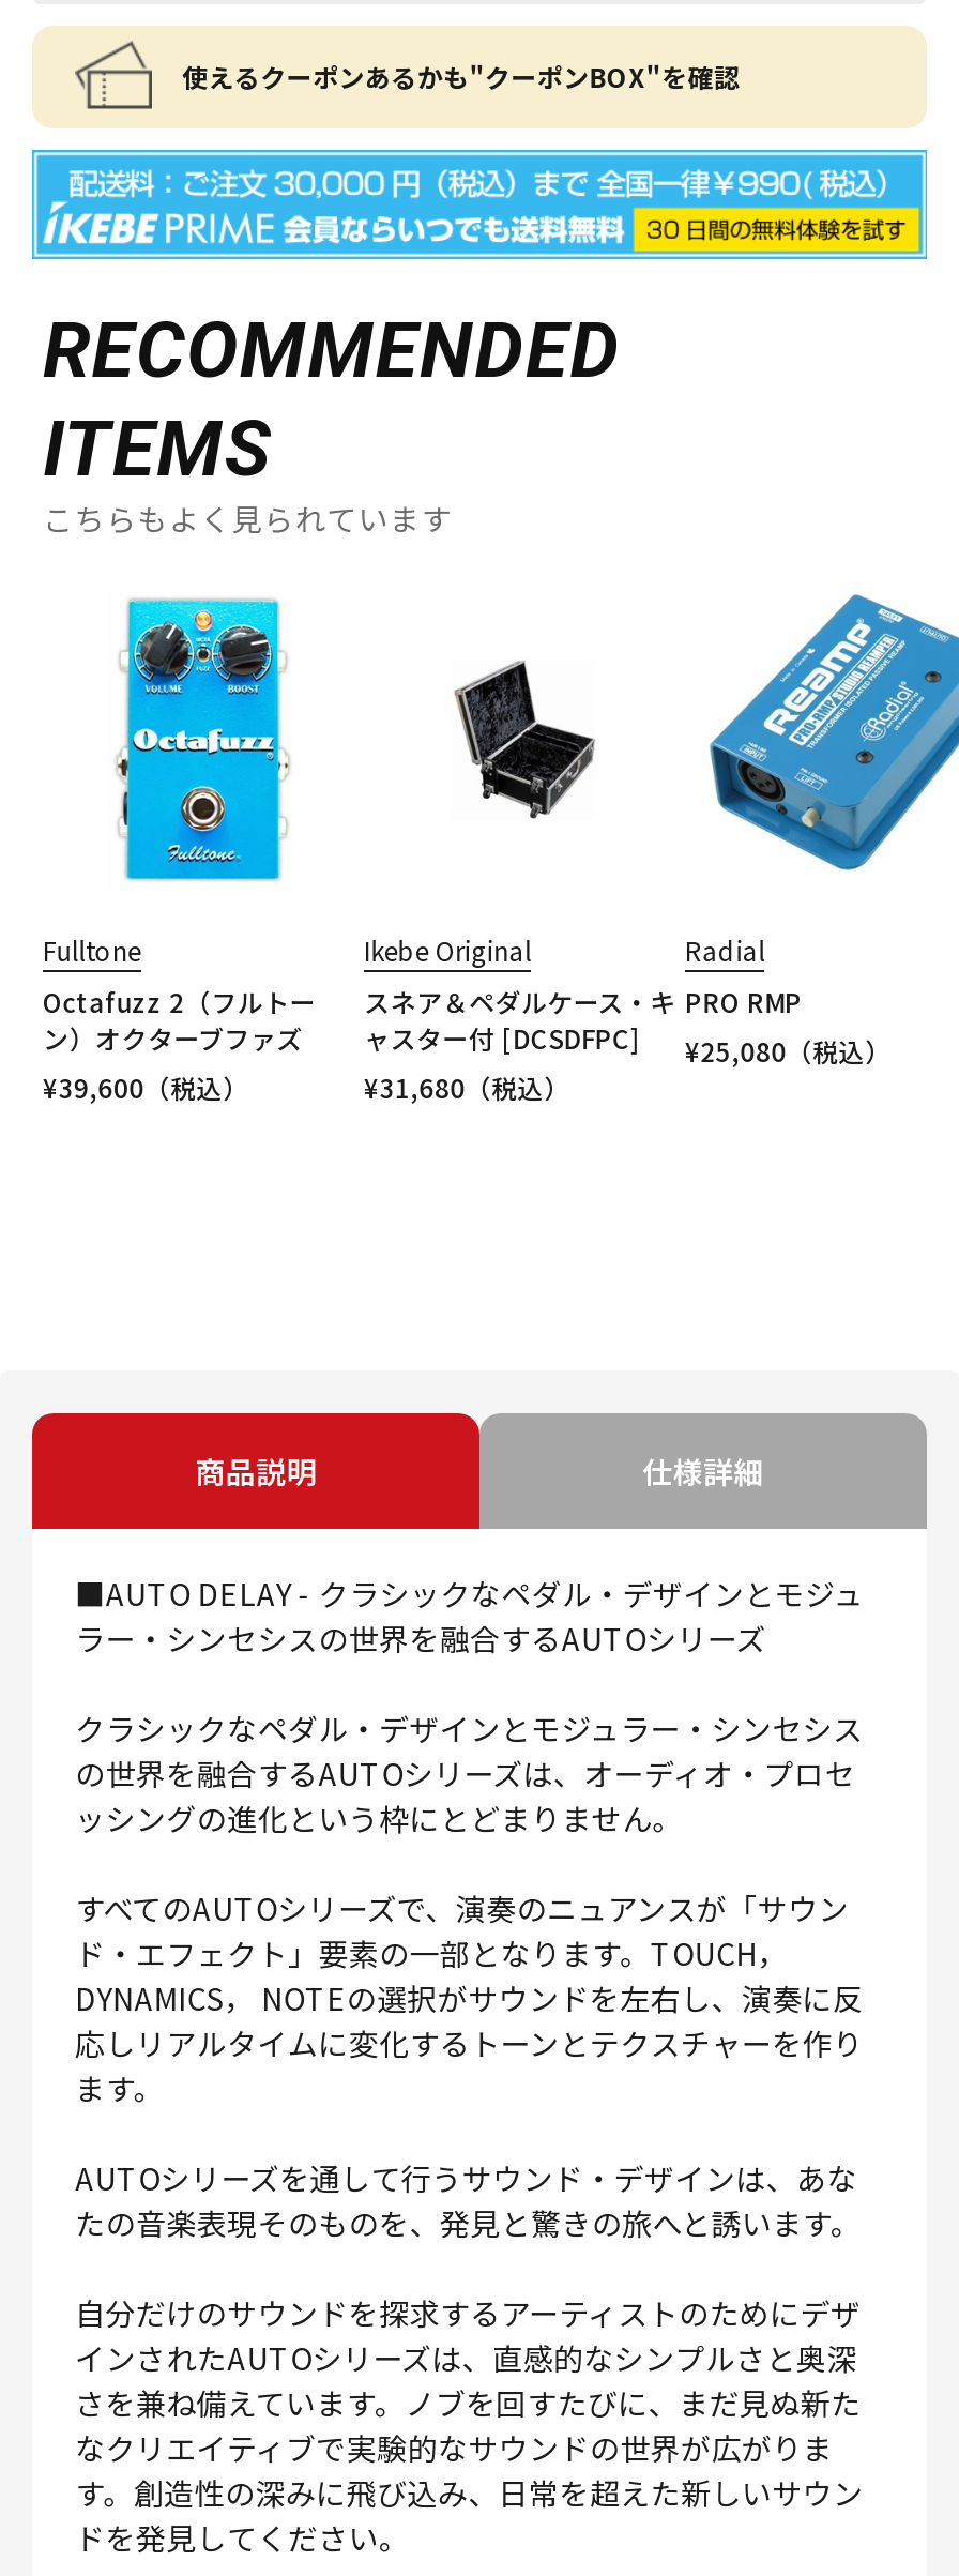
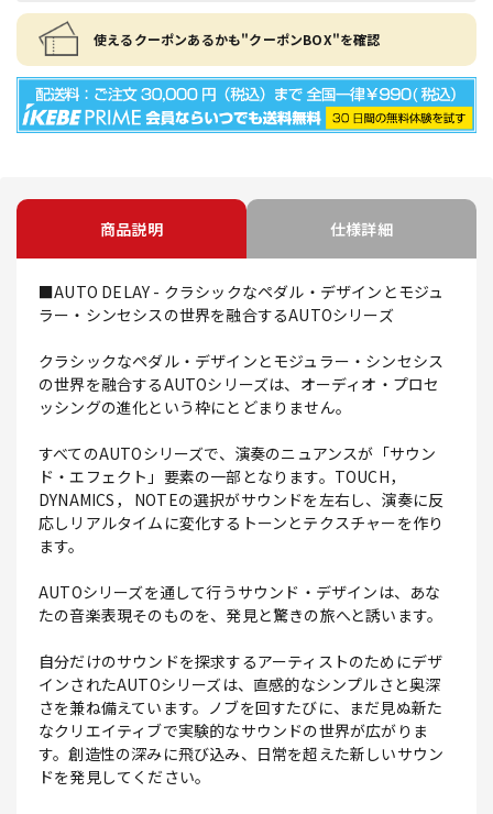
[43,307,621,540] RECOMMENDED | ITEMS | こちらもよく見られています -> none
[43,597,316,1105] [image] | Fulltone | Octafuzz 2（フルトー | ン）オクターブファズ | ¥39,600（税込） -> none
[685,593,953,1069] [image] | Radial | PRO RMP | ¥25,080（税込） -> none
[454,662,595,820] [image] -> none
[364,932,676,1105] Ikebe Original | スネア＆ペダルケース・キ | ャスター付 [DCSDFPC] | ¥31,680（税込） -> none

